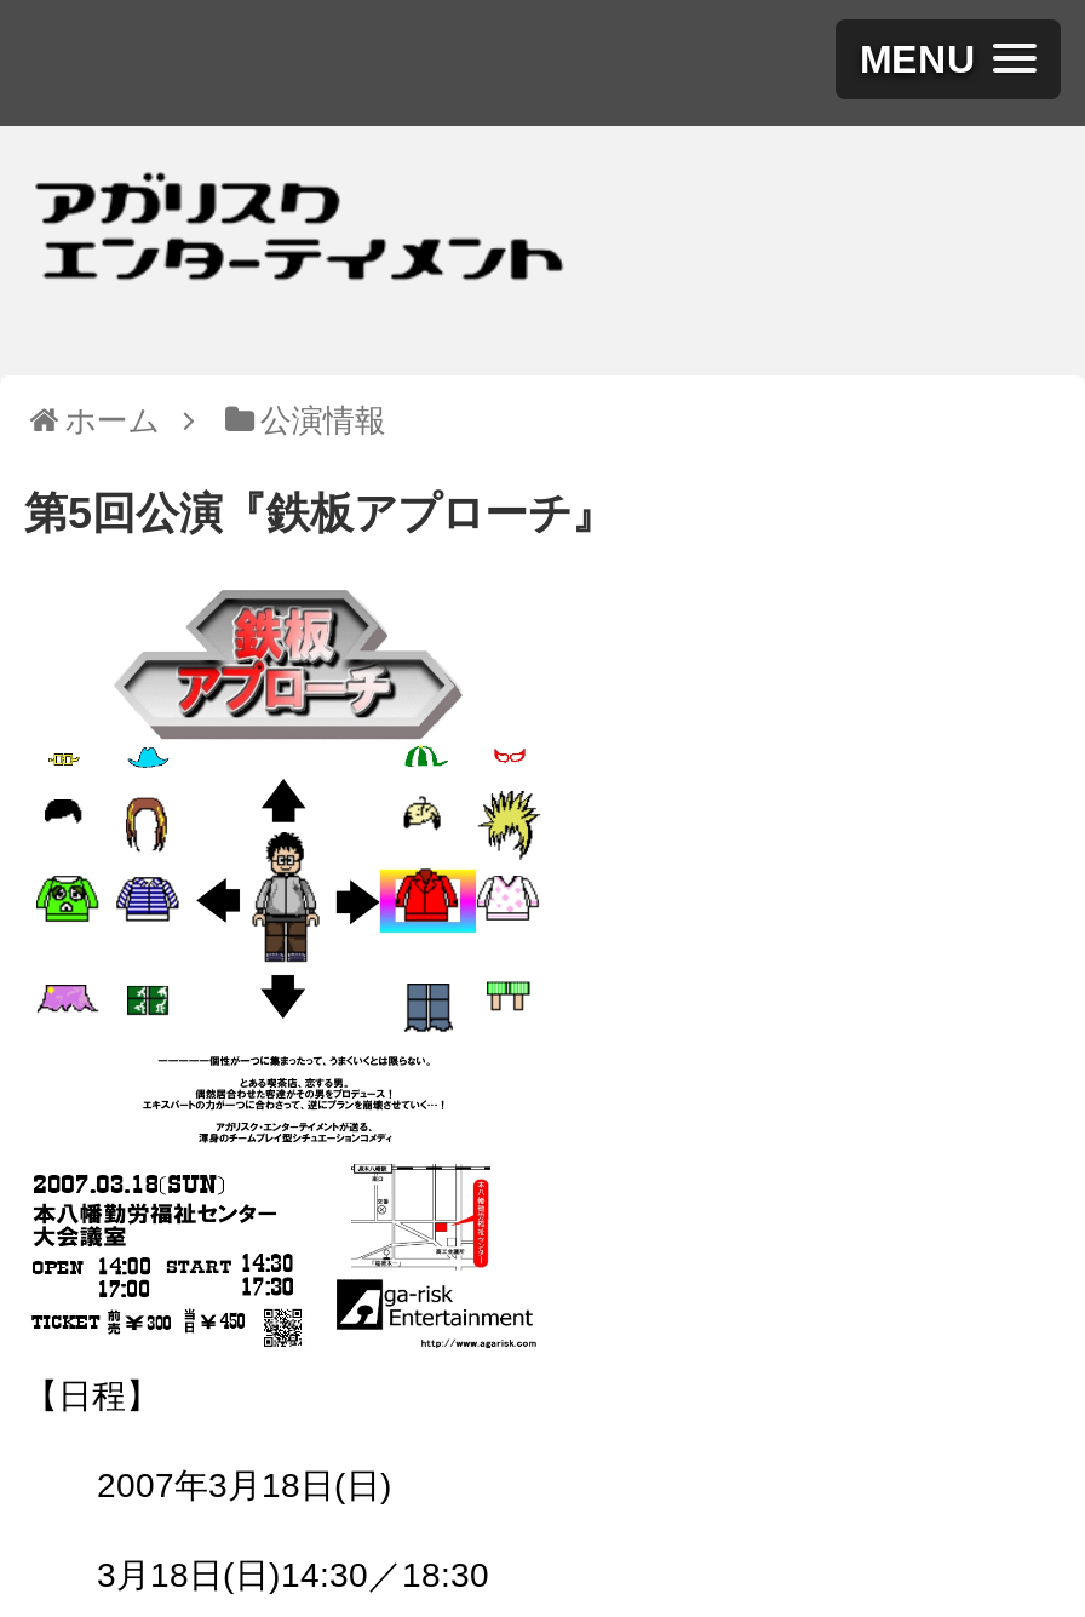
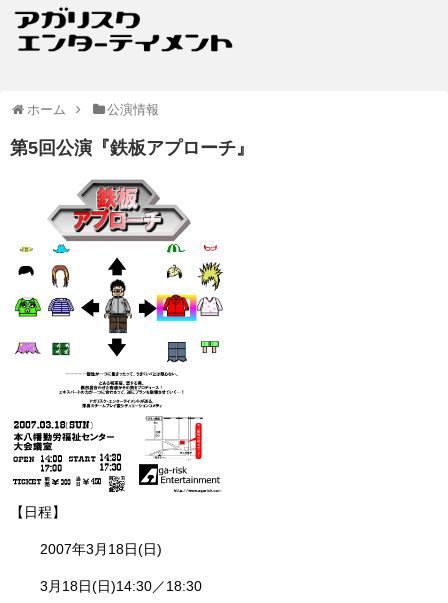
[860,39,976,80] MENU -> none

